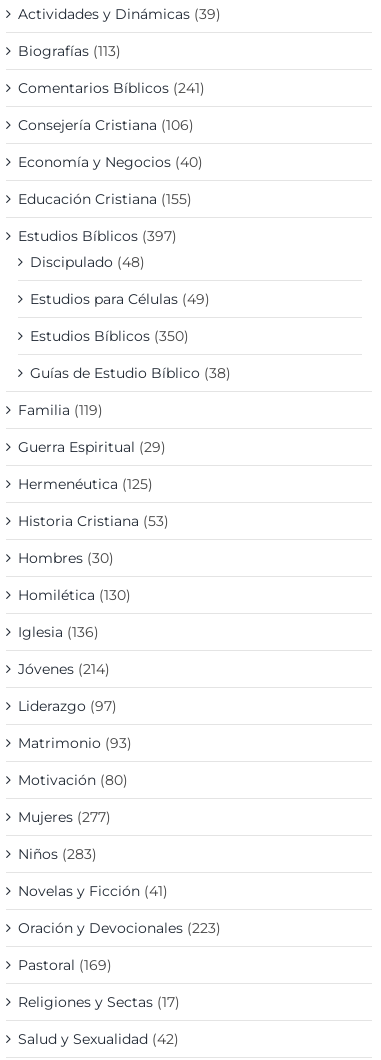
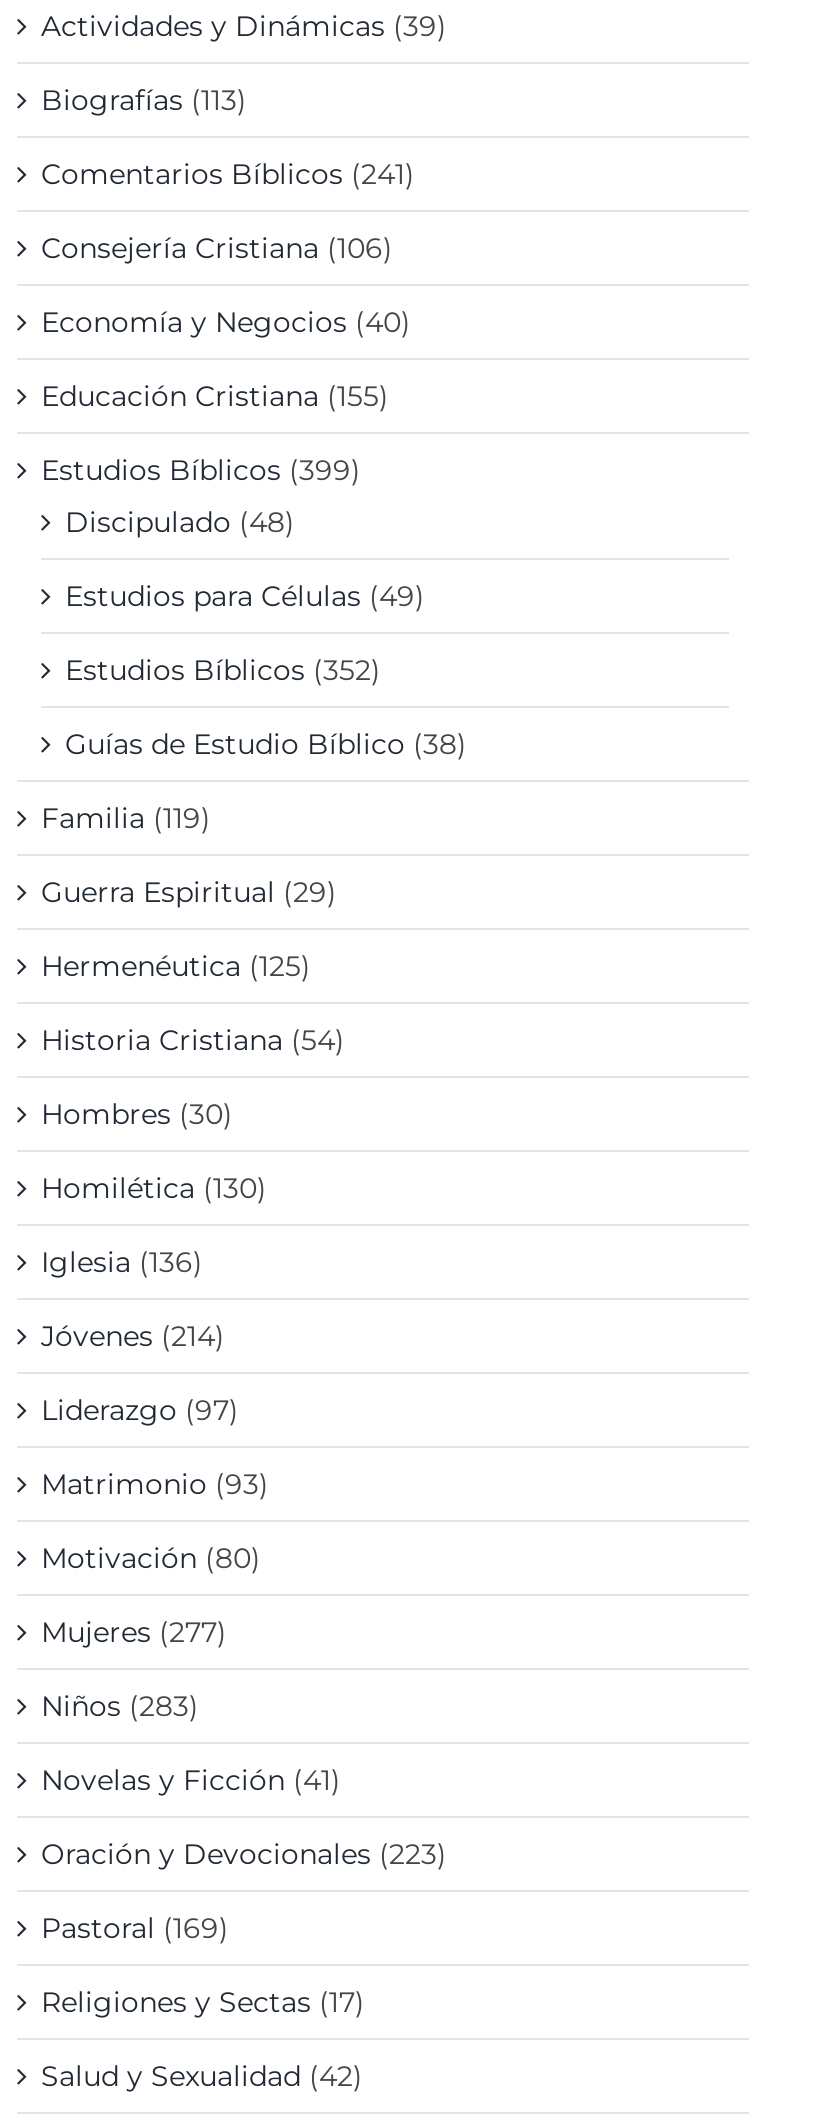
[18,227,177,245] Estudios Bíblicos (397) -> [41,453,361,489] Estudios Bíblicos (399)
[30,327,189,345] Estudios Bíblicos (350) -> [65,653,381,689] Estudios Bíblicos (352)
[18,512,169,530] Historia Cristiana (53) -> [41,1023,345,1059] Historia Cristiana (54)

